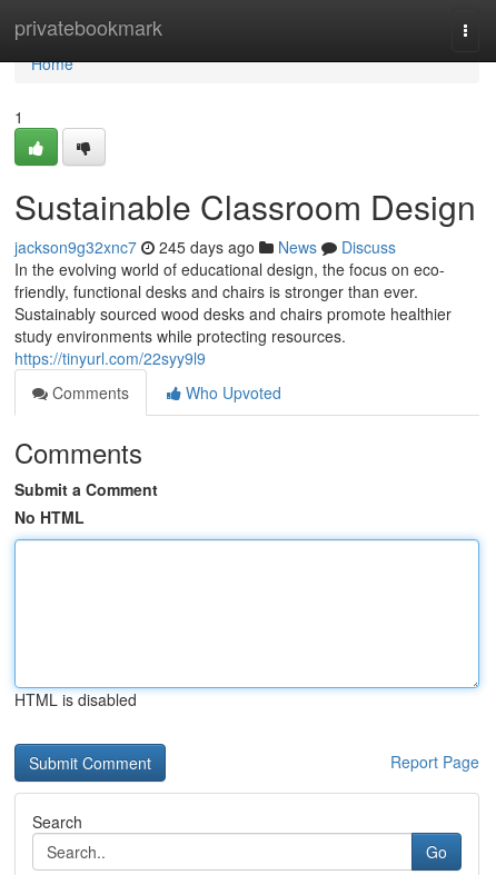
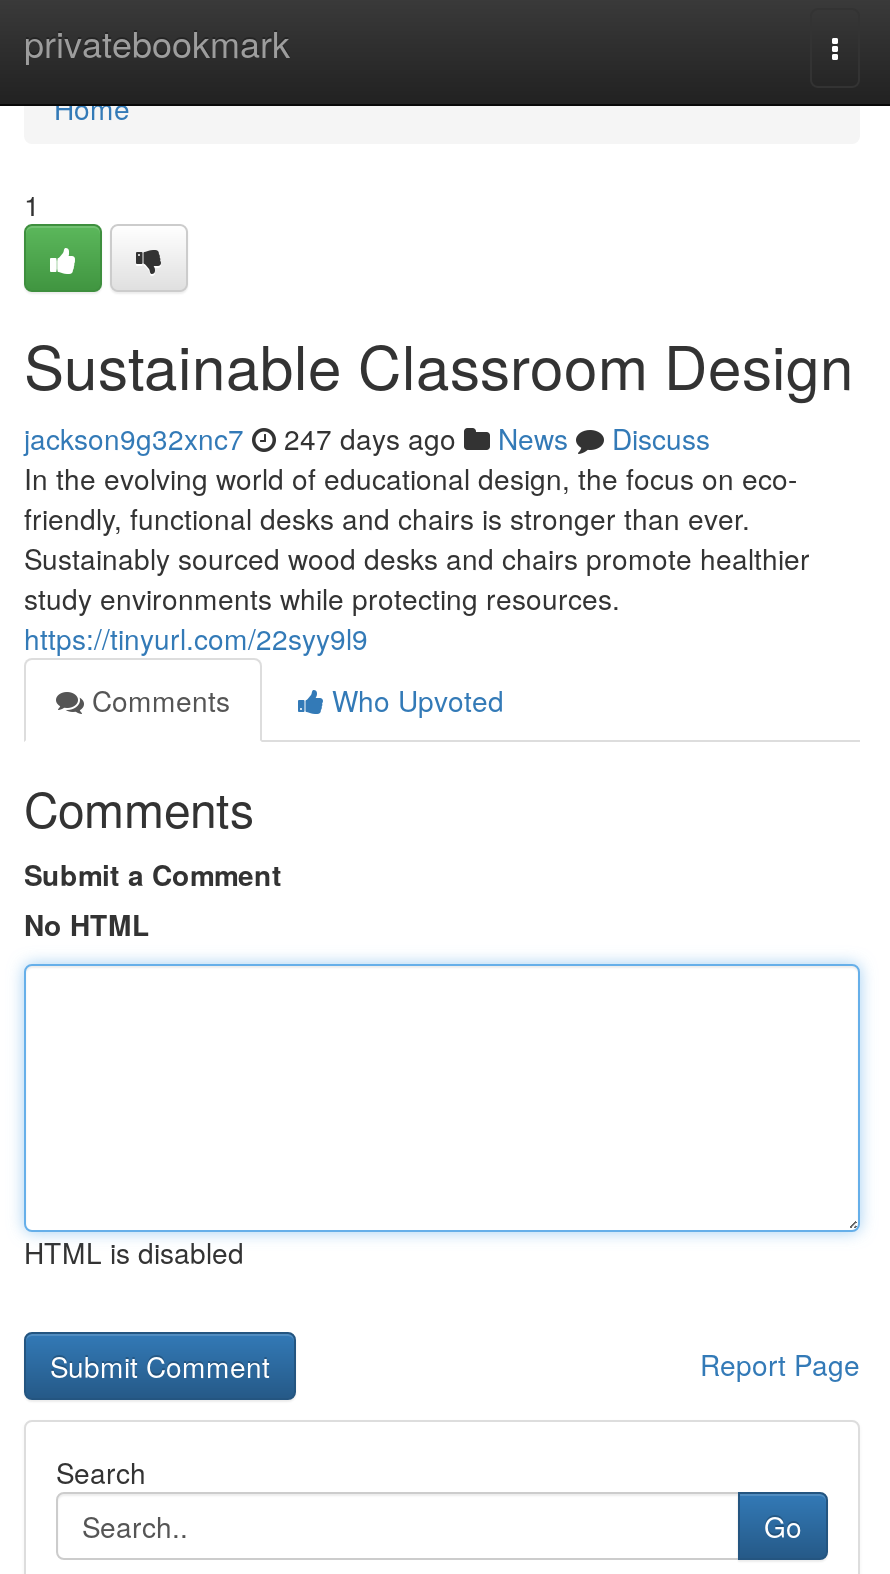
[14,236,396,258] jackson9g32xnc7 245 days ago News Discuss -> [24,418,710,458] jackson9g32xnc7 247 days ago News Discuss

